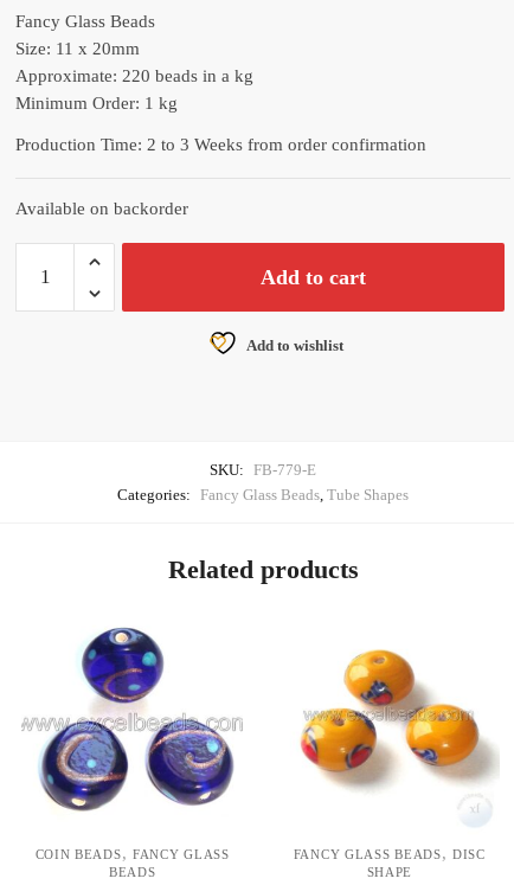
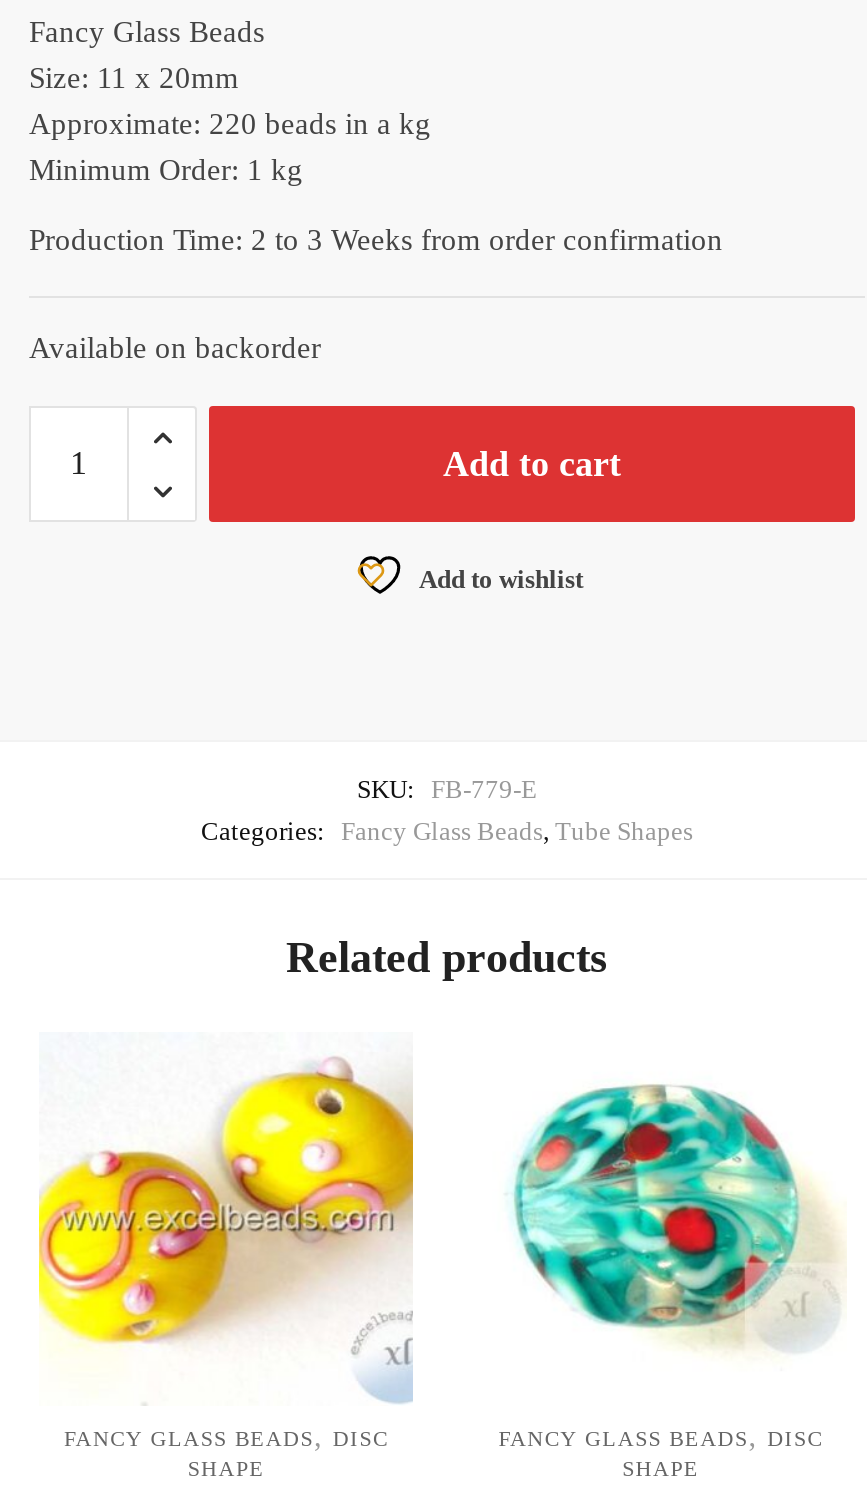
[21,627,243,879] [image] | COIN BEADS, FANCY GLASS | BEADS -> [37,1056,415,1479] [image] | FANCY GLASS BEADS, DISC | SHAPE
[300,646,496,801] [image] -> [511,1084,841,1350] [image]

